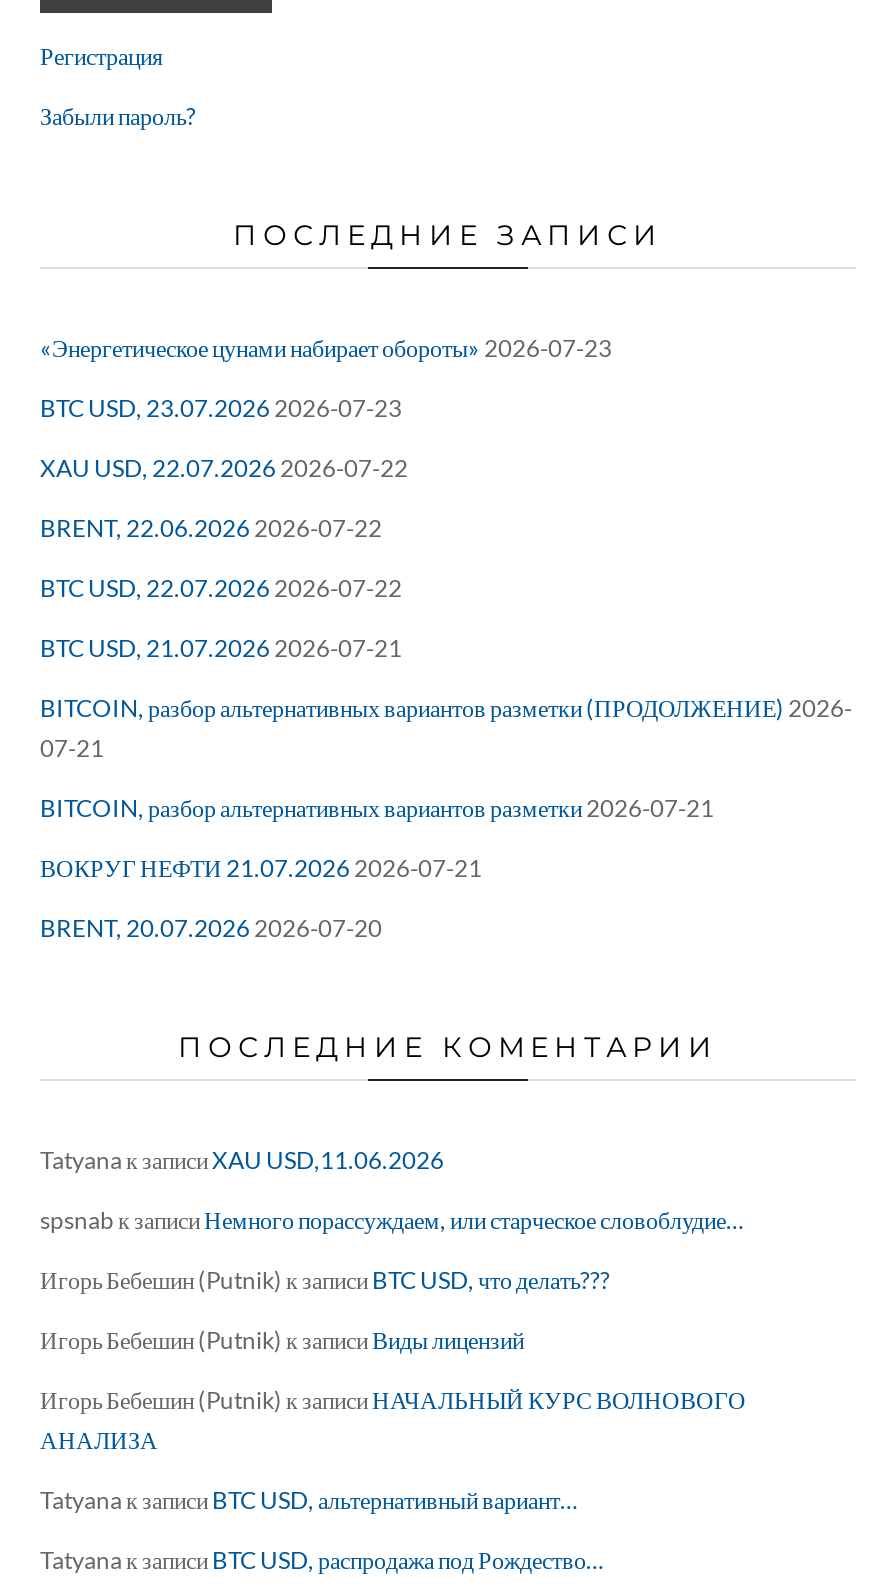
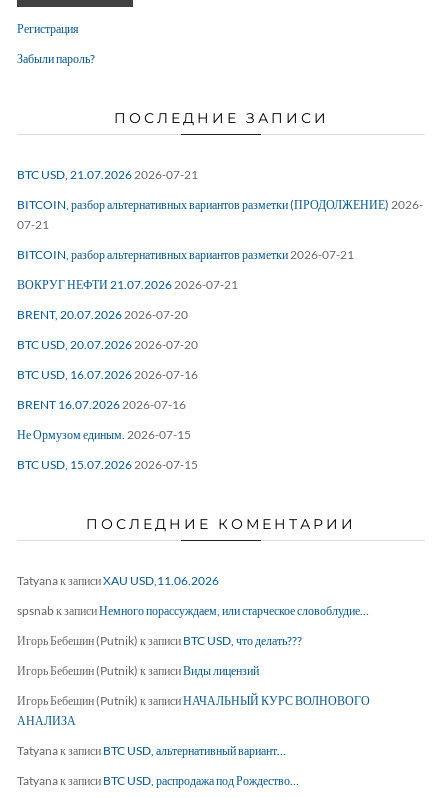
[40,333,612,603] «Энергетическое цунами набирает обороты» 2026-07-23 | BTC USD, 23.07.2026 2026-07-23 | XAU USD, 22.07.2026 2026-07-22 | BRENT, 22.06.2026 2026-07-22 | BTC USD, 22.07.2026 2026-07-22 -> none
moved [40,633,852,943] -> [17,167,423,322]: BTC USD, 21.07.2026 2026-07-21 | BITCOIN, разбор альтернативных вариантов разметки (ПРОДОЛЖЕНИЕ) 2026- | 07-21 | BITCOIN, разбор альтернативных вариантов разметки 2026-07-21 | ВОКРУГ НЕФТИ 21.07.2026 2026-07-21 | BRENT, 20.07.2026 2026-07-20
none -> [17,337,198,472] BTC USD, 20.07.2026 2026-07-20 | BTC USD, 16.07.2026 2026-07-16 | BRENT 16.07.2026 2026-07-16 | Не Ормузом единым. 2026-07-15 | BTC USD, 15.07.2026 2026-07-15

